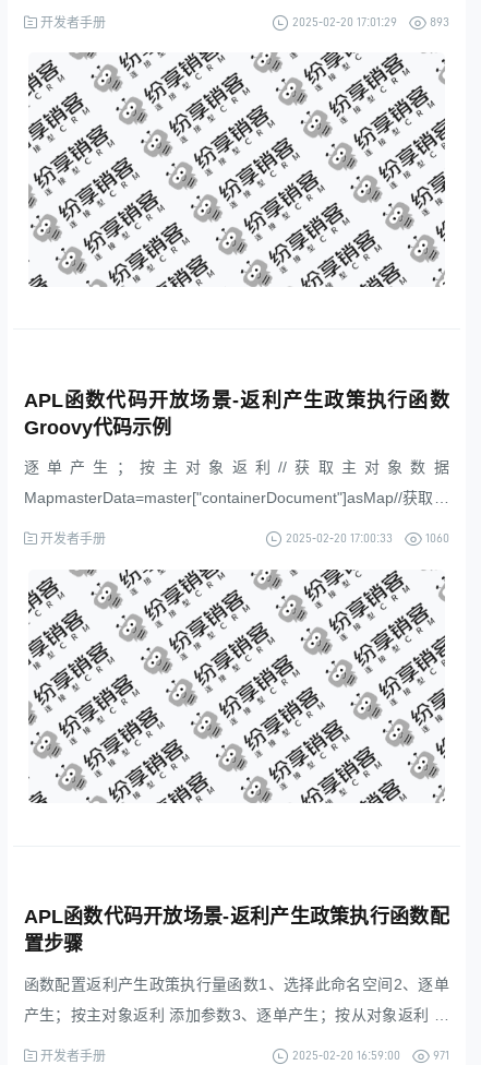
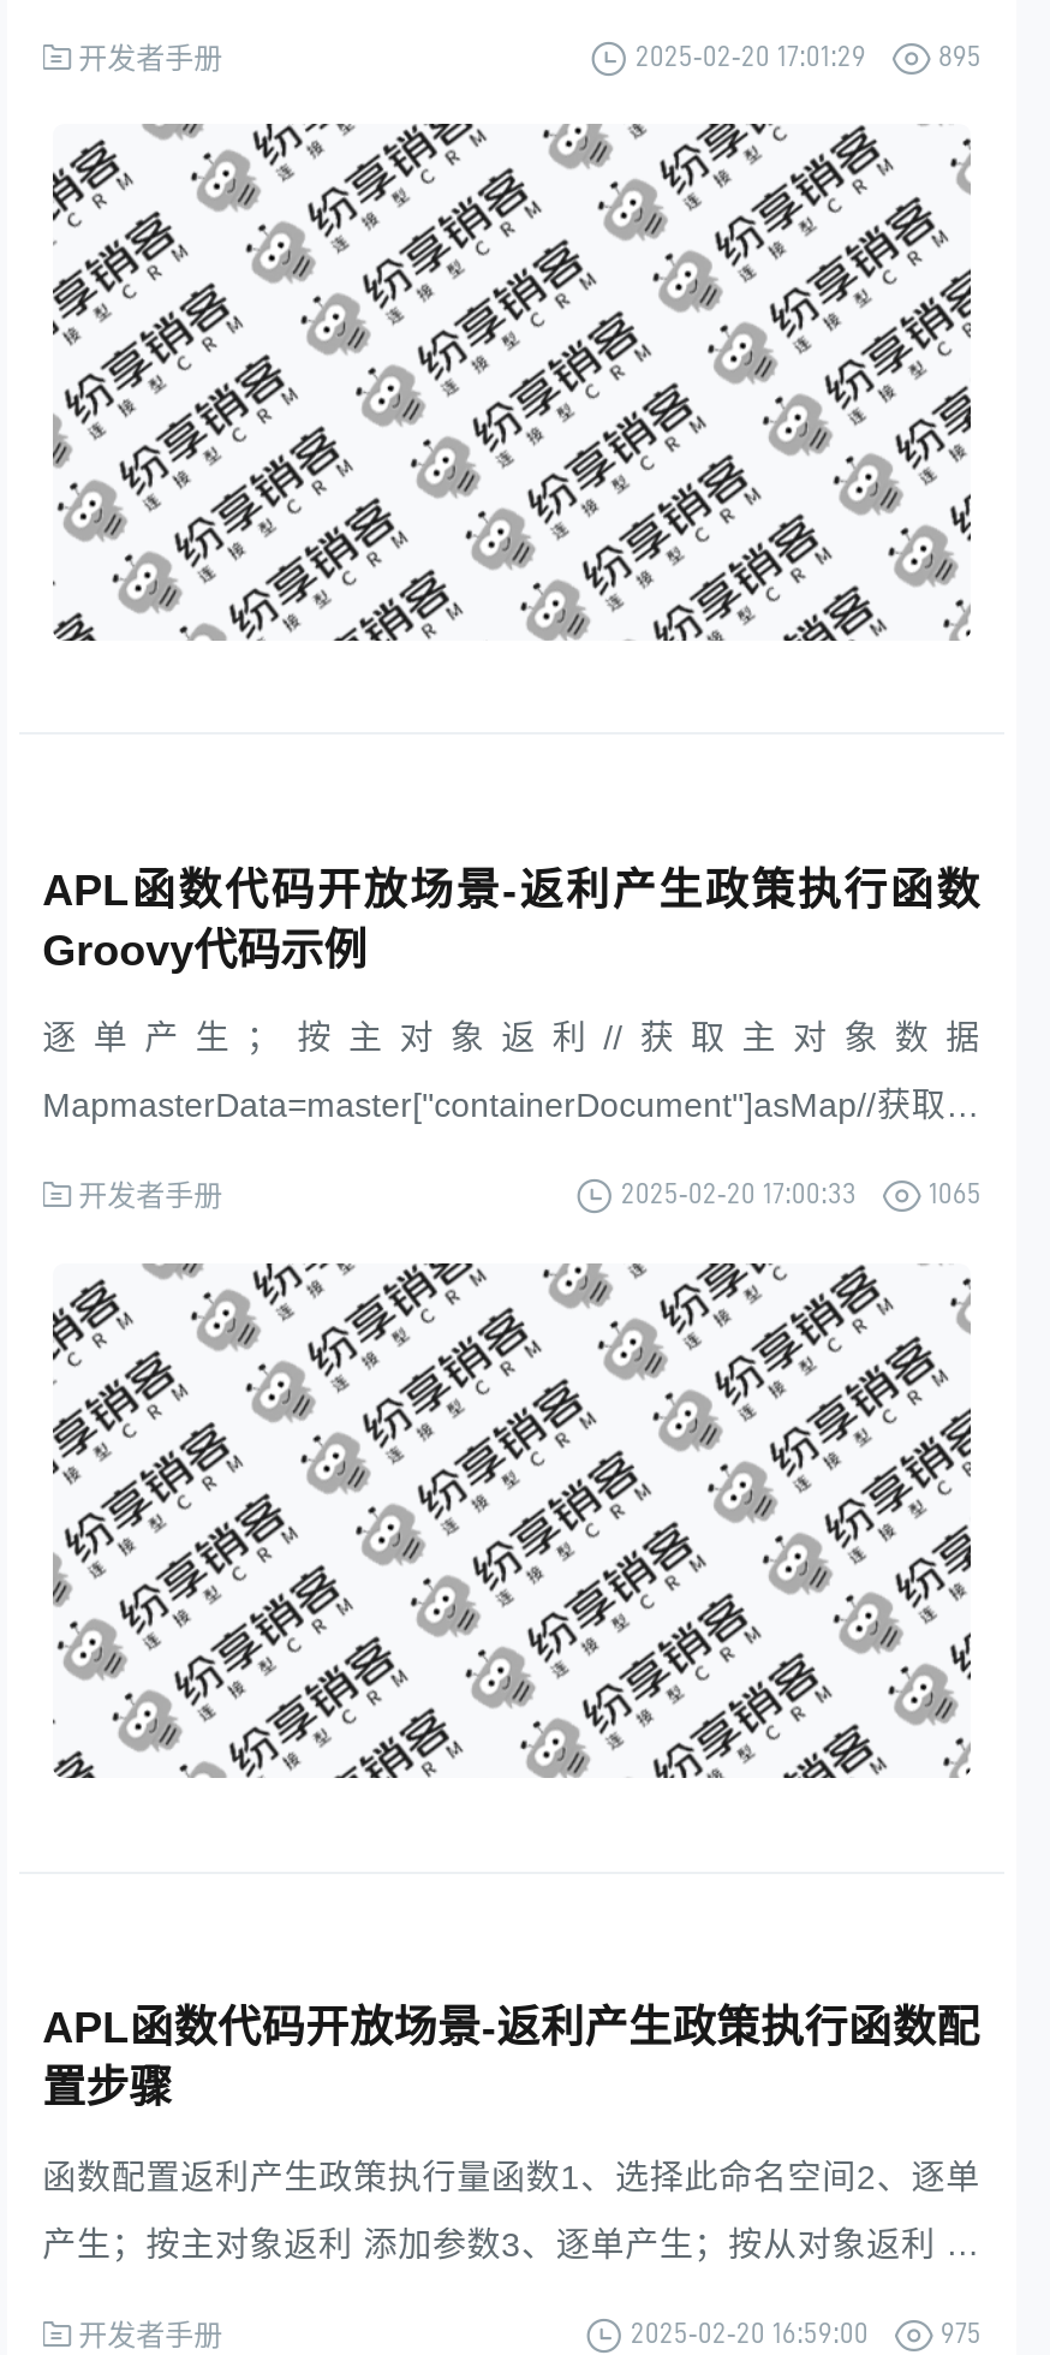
[427,15,450,28] 893 -> [931,42,981,71] 895
[422,532,450,545] 1060 -> [921,1181,981,1209] 1065
[430,1049,450,1062] 971 -> [933,2319,981,2348] 975

